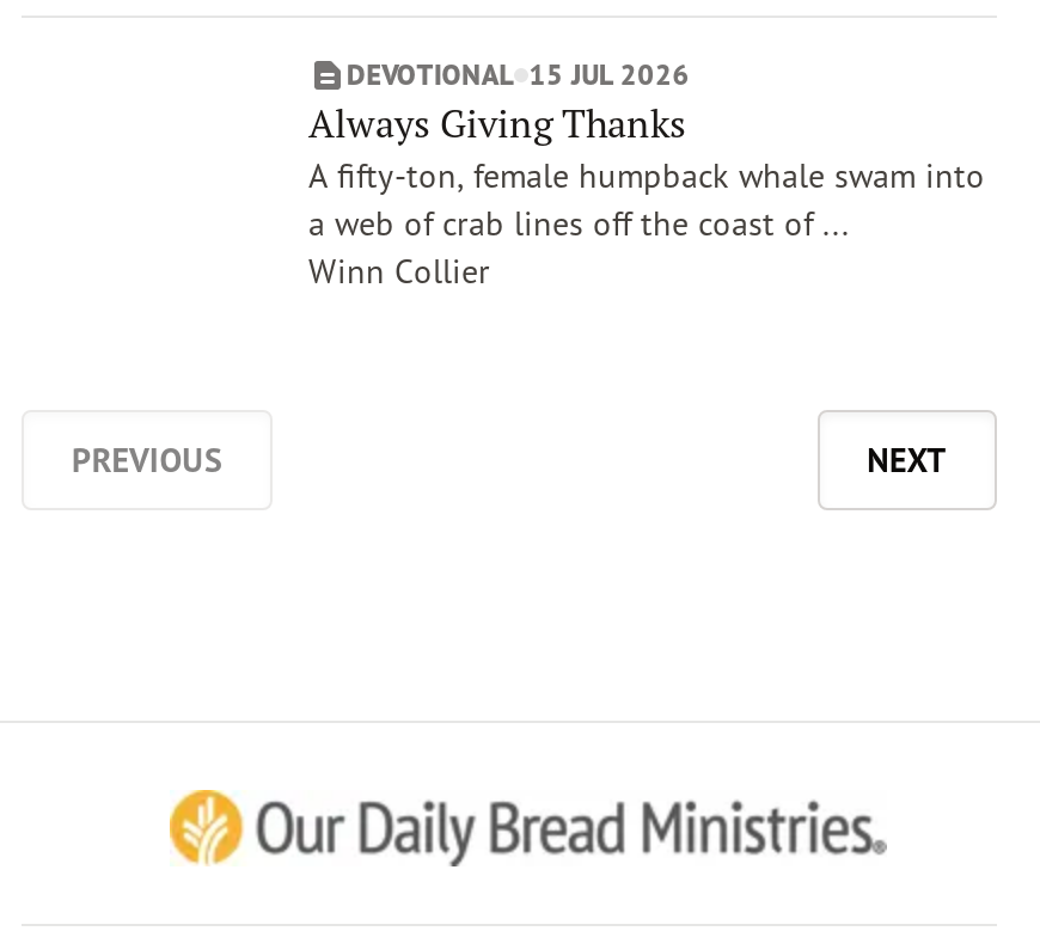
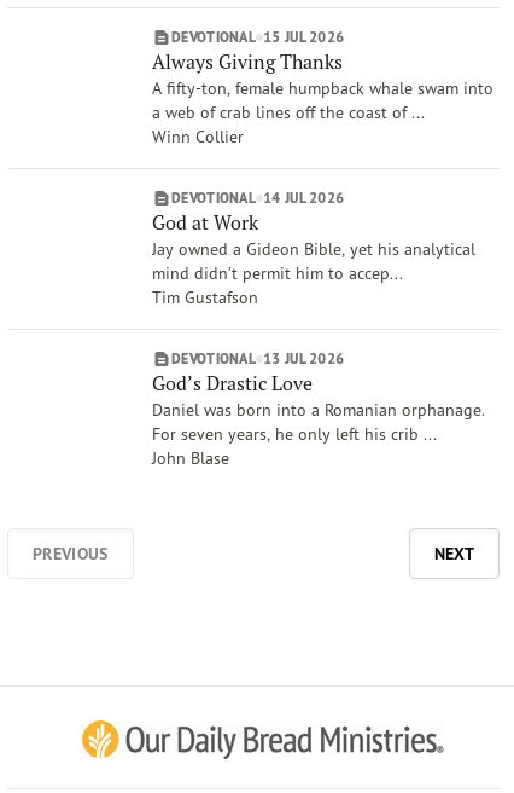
none -> [152,189,485,468] DEVOTIONAL 14 JUL 2026 | God at Work | Jay owned a Gideon Bible, yet his analytical | mind didn’t permit him to accep... | Tim Gustafson | DEVOTIONAL 13 JUL 2026 | God’s Drastic Love | Daniel was born into a Romanian orphanage. | For seven years, he only left his crib ... | John Blase

